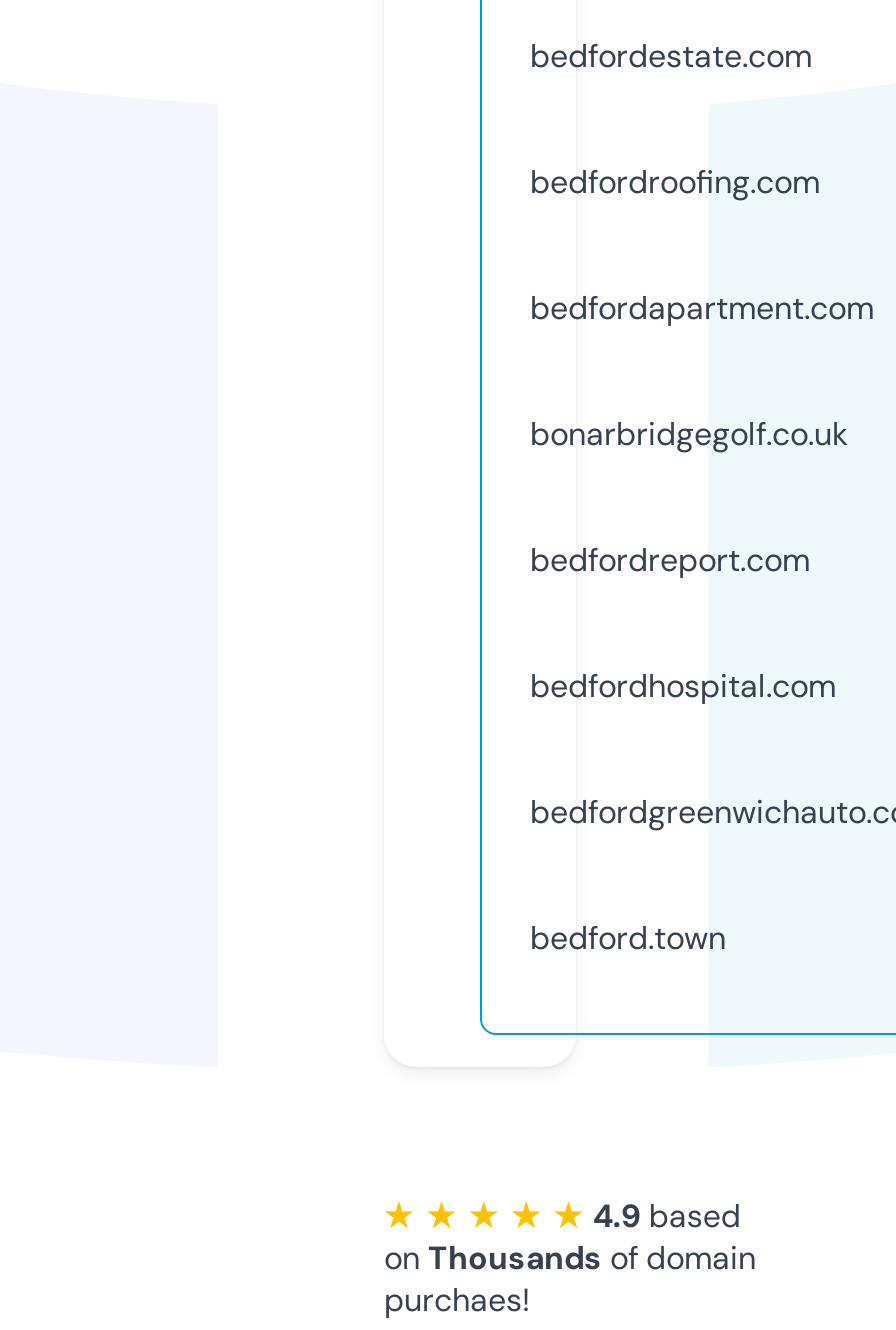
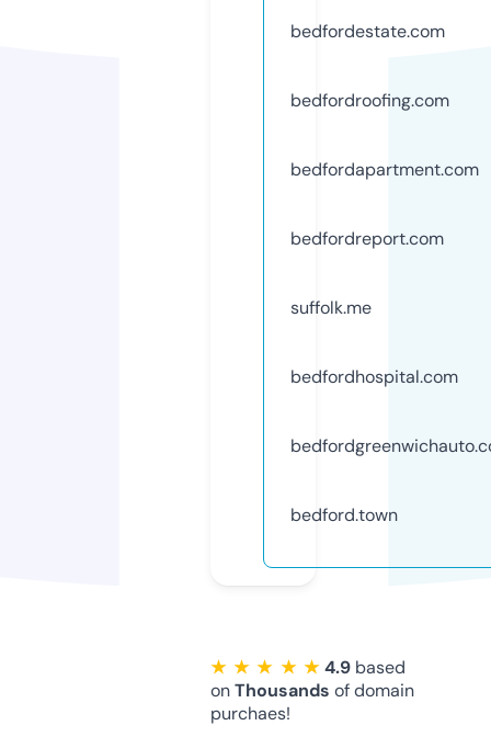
[530,413,848,455] bonarbridgegolf.co.uk -> none
moved [530,539,810,581] -> [290,227,444,250]: bedfordreport.com
none -> [290,296,372,319] suffolk.me

